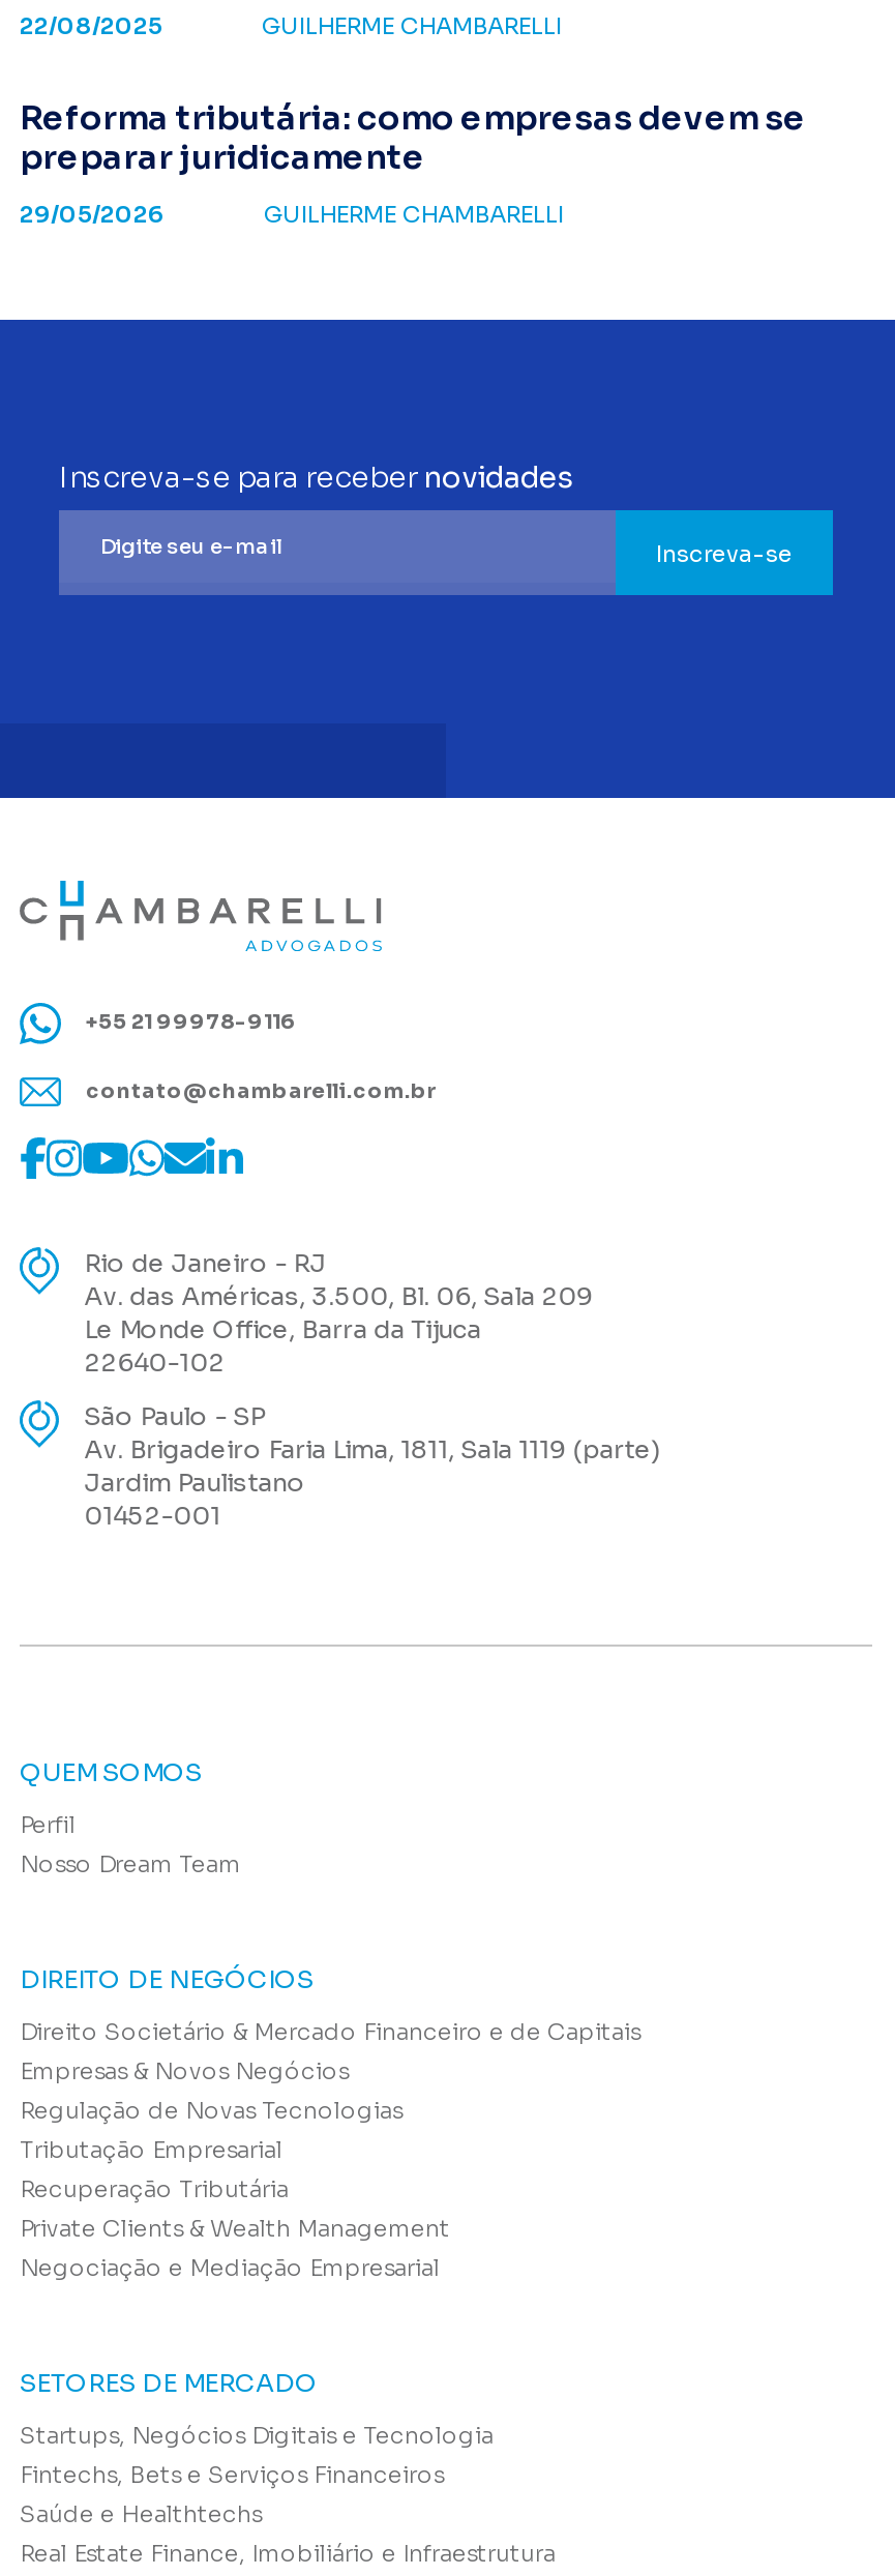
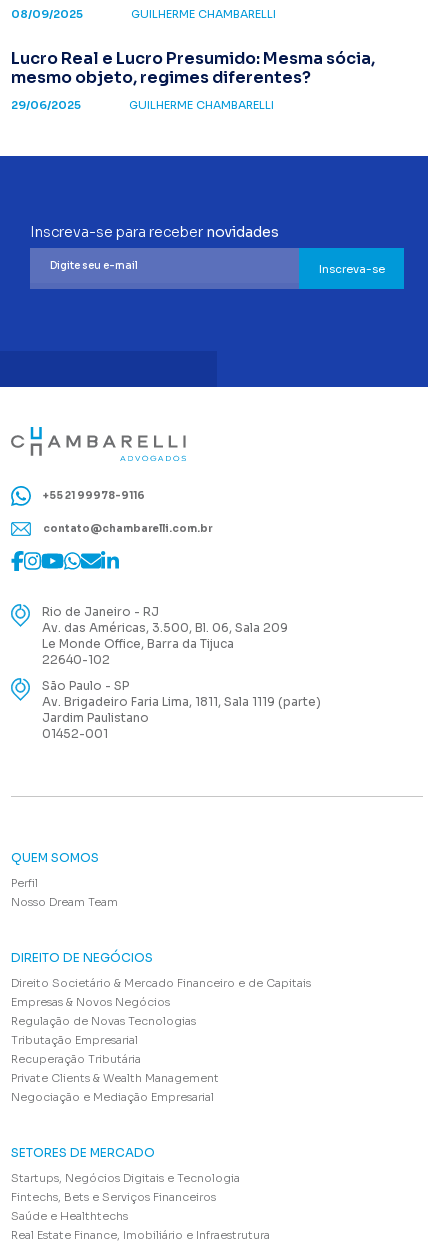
[20,11,162,40] 22/08/2025 -> [11,7,83,21] 08/09/2025
[20,96,806,179] Reforma tributária: como empresas devem se | preparar juridicamente -> [11,48,375,88] Lucro Real e Lucro Presumido: Mesma sócia, | mesmo objeto, regimes diferentes?
[20,200,165,229] 29/05/2026 -> [11,98,81,112] 29/06/2025

